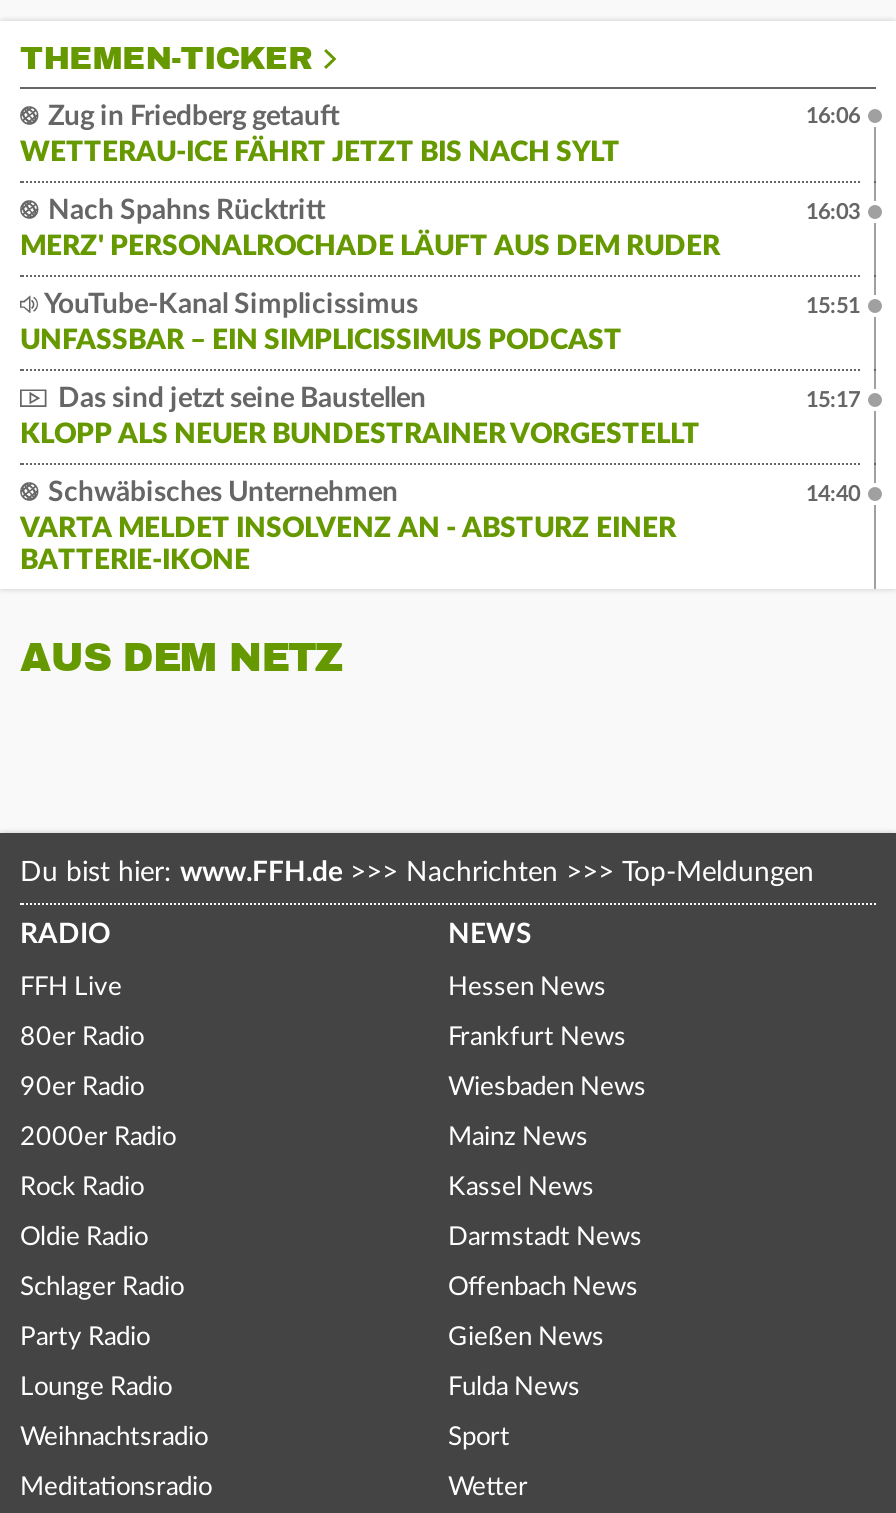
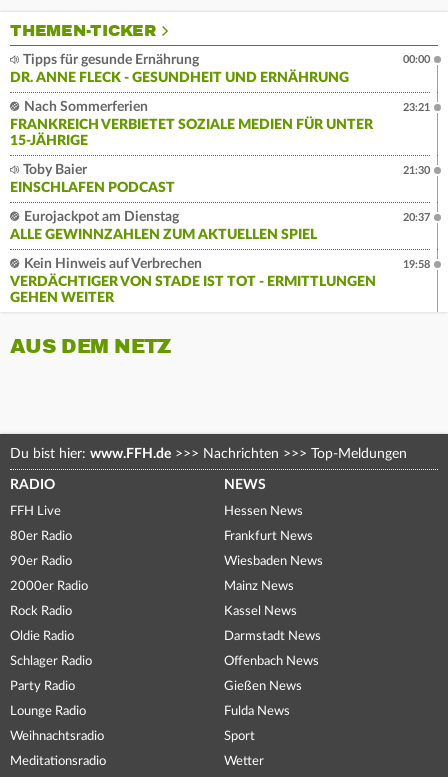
[20,104,620,168] Zug in Friedberg getauft | WETTERAU-ICE FÄHRT JETZT BIS NACH SYLT -> [10,53,349,85] Tipps für gesunde Ernährung | DR. ANNE FLECK - GESUNDHEIT UND ERNÄHRUNG
[806,106,860,128] 16:06 -> [403,54,430,65] 00:00
[20,198,720,262] Nach Spahns Rücktritt | MERZ' PERSONALROCHADE LÄUFT AUS DEM RUDER -> [10,100,373,148] Nach Sommerferien | FRANKREICH VERBIETET SOZIALE MEDIEN FÜR UNTER | 15-JÄHRIGE
[806,202,860,224] 16:03 -> [403,102,430,113] 23:21
[20,292,622,356] YouTube-Kanal Simplicissimus | UNFASSBAR – EIN SIMPLICISSIMUS PODCAST -> [10,163,175,195] Toby Baier | EINSCHLAFEN PODCAST
[806,296,860,318] 15:51 -> [403,165,430,176] 21:30
[20,386,700,450] Das sind jetzt seine Baustellen | KLOPP ALS NEUER BUNDESTRAINER VORGESTELLT -> [10,210,317,242] Eurojackpot am Dienstag | ALLE GEWINNZAHLEN ZUM AKTUELLEN SPIEL
[806,390,860,412] 15:17 -> [403,212,430,223] 20:37
[20,480,676,576] Schwäbisches Unternehmen | VARTA MELDET INSOLVENZ AN - ABSTURZ EINER | BATTERIE-IKONE -> [10,257,376,305] Kein Hinweis auf Verbrechen | VERDÄCHTIGER VON STADE IST TOT - ERMITTLUNGEN | GEHEN WEITER
[806,484,860,506] 14:40 -> [403,259,430,270] 19:58

